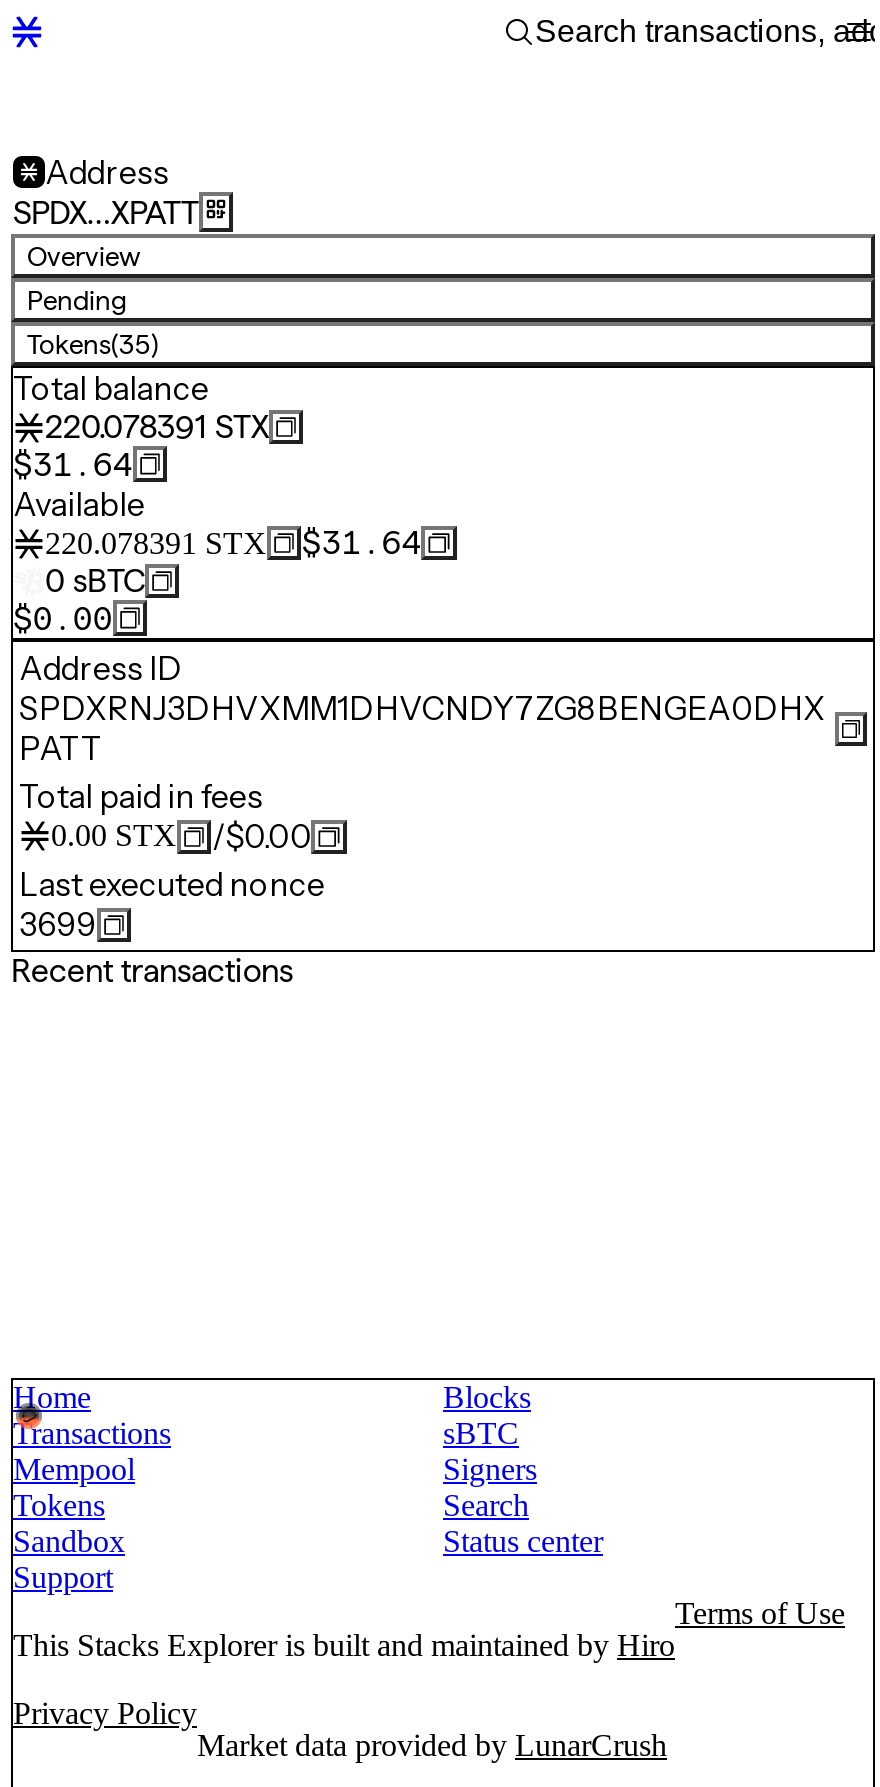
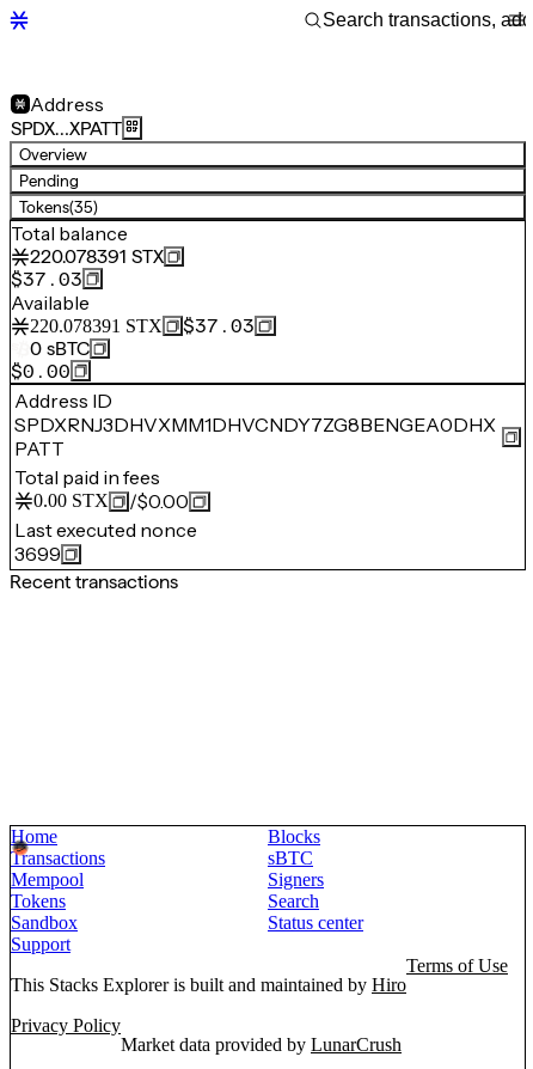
[13,447,133,485] $31.64 -> [11,268,82,291] $37.03
[45,525,422,563] 220.078391 STX $31.64 -> [30,315,255,338] 220.078391 STX $37.03

